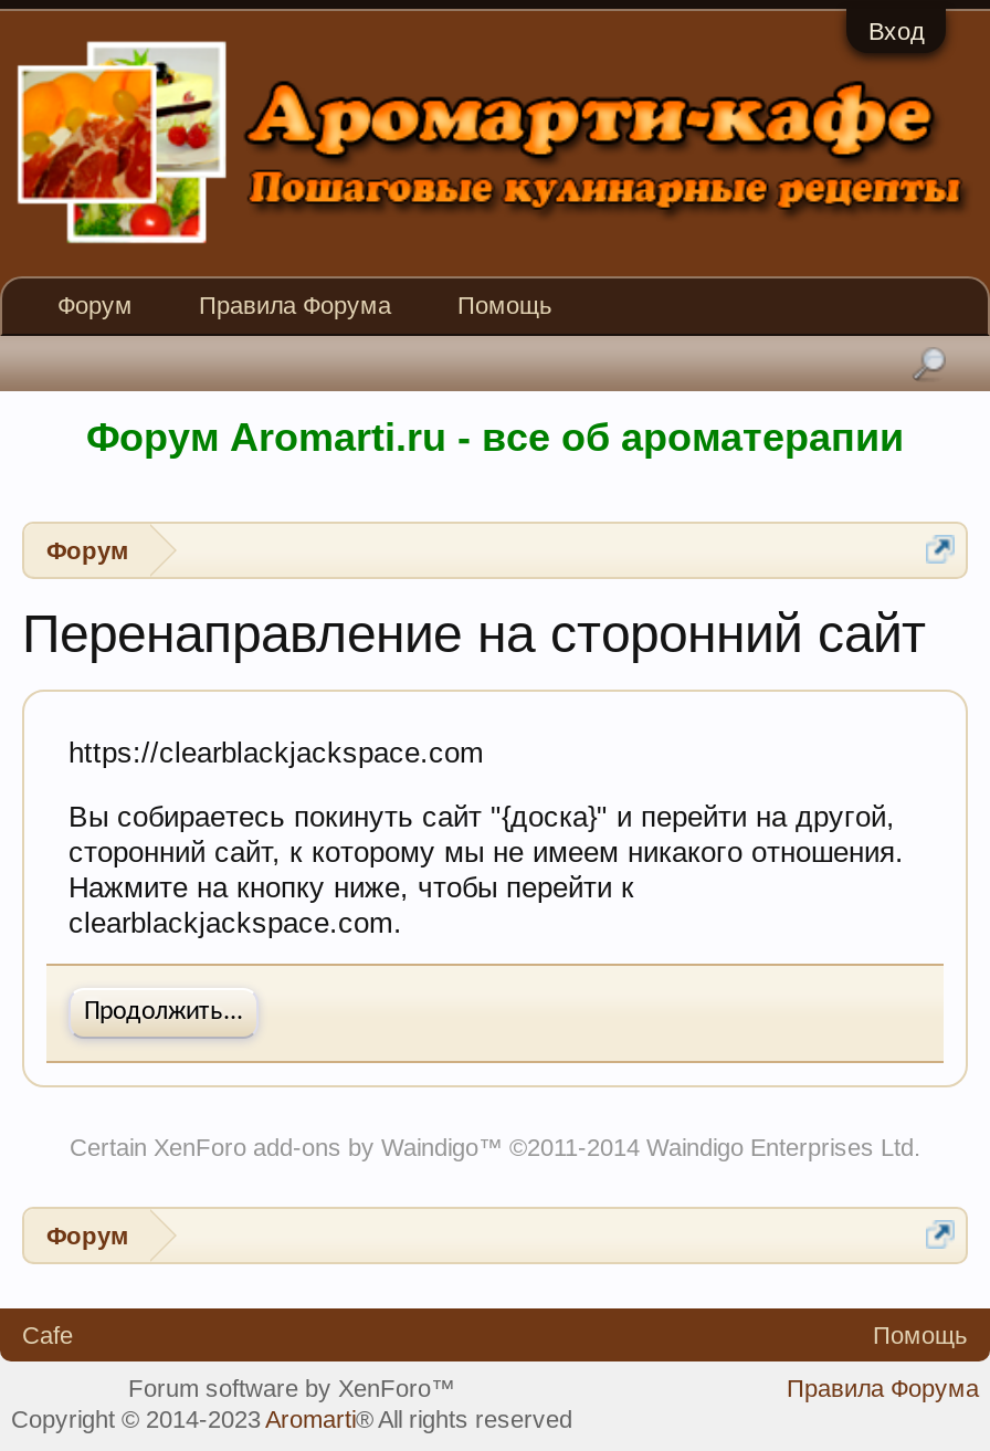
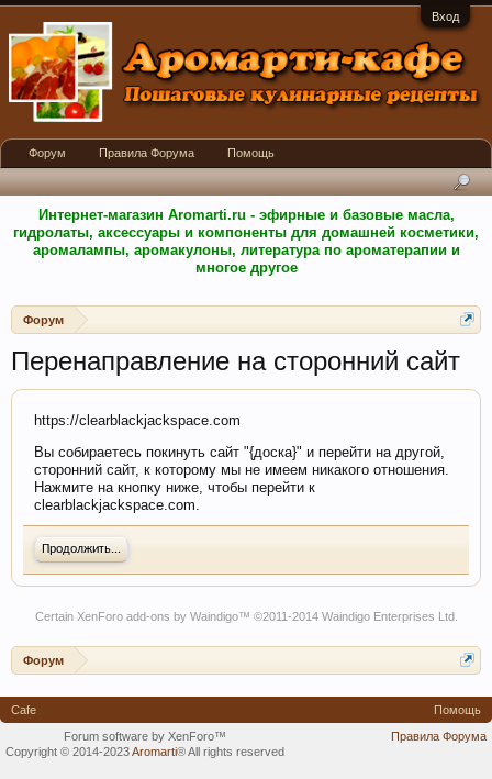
[86,416,904,460] Форум Aromarti.ru - все об ароматерапии -> [13,207,479,276] Интернет-магазин Aromarti.ru - эфирные и базовые масла, | гидролаты, аксессуары и компоненты для домашней косметики, | аромалампы, аромакулоны, литература по ароматерапии и | многое другое

